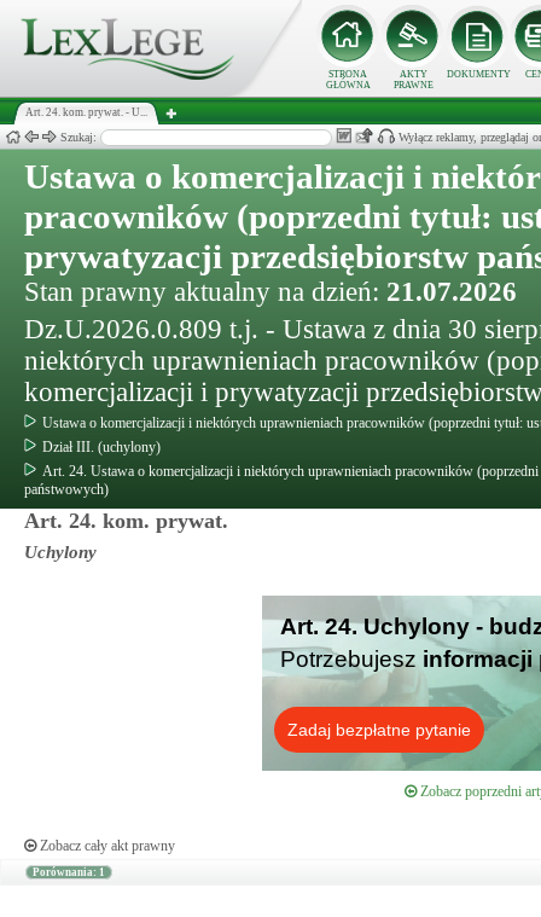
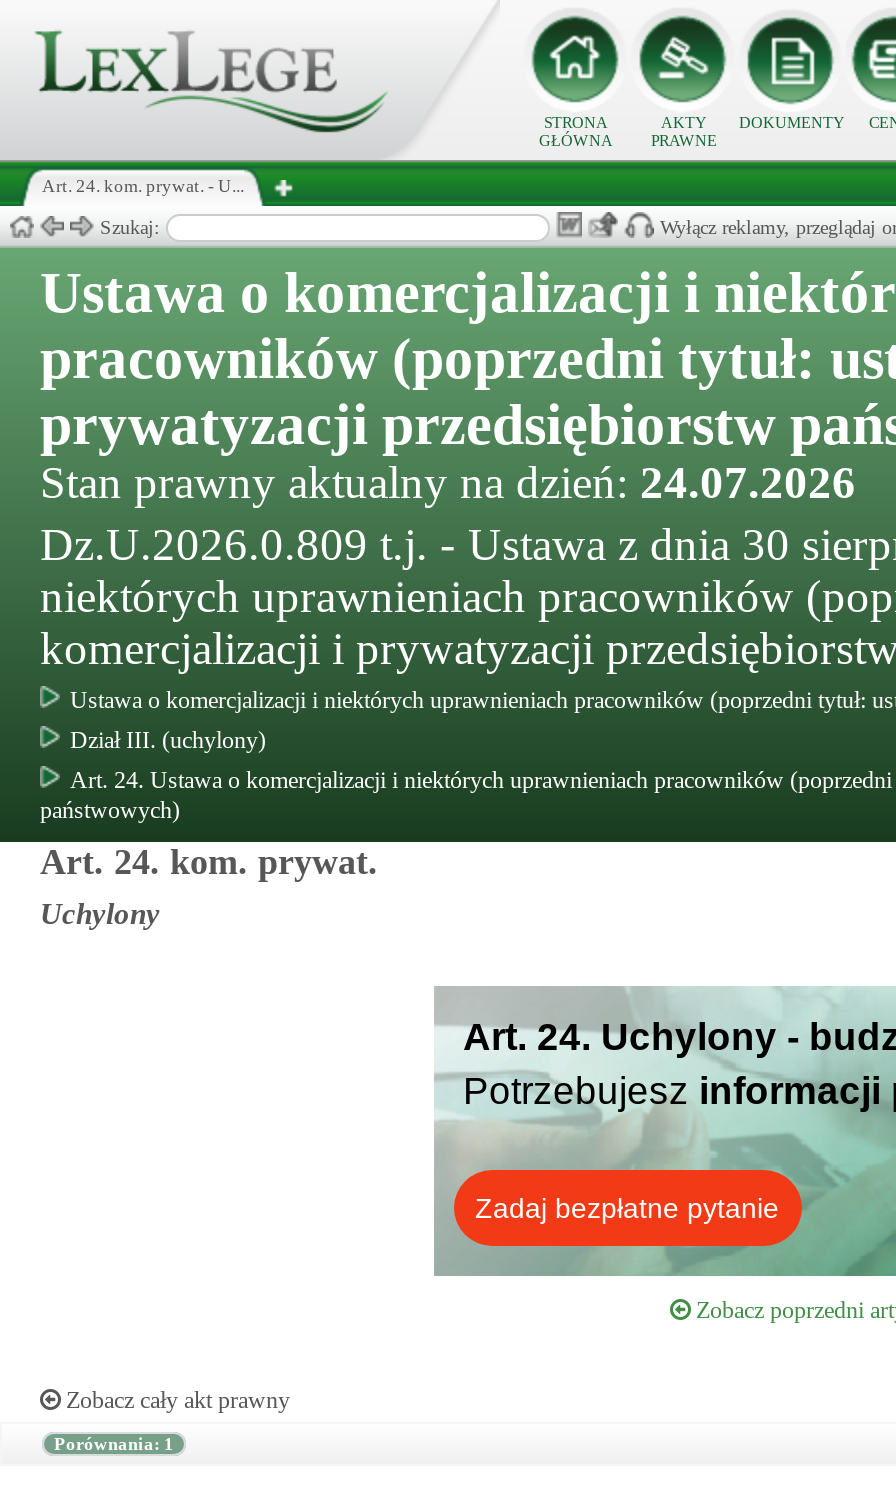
[24,277,517,307] Stan prawny aktualny na dzień: 21.07.2026 -> [40,458,856,508] Stan prawny aktualny na dzień: 24.07.2026

